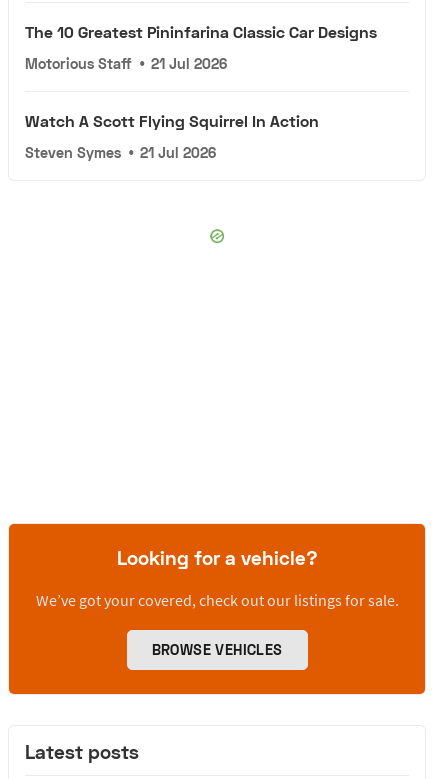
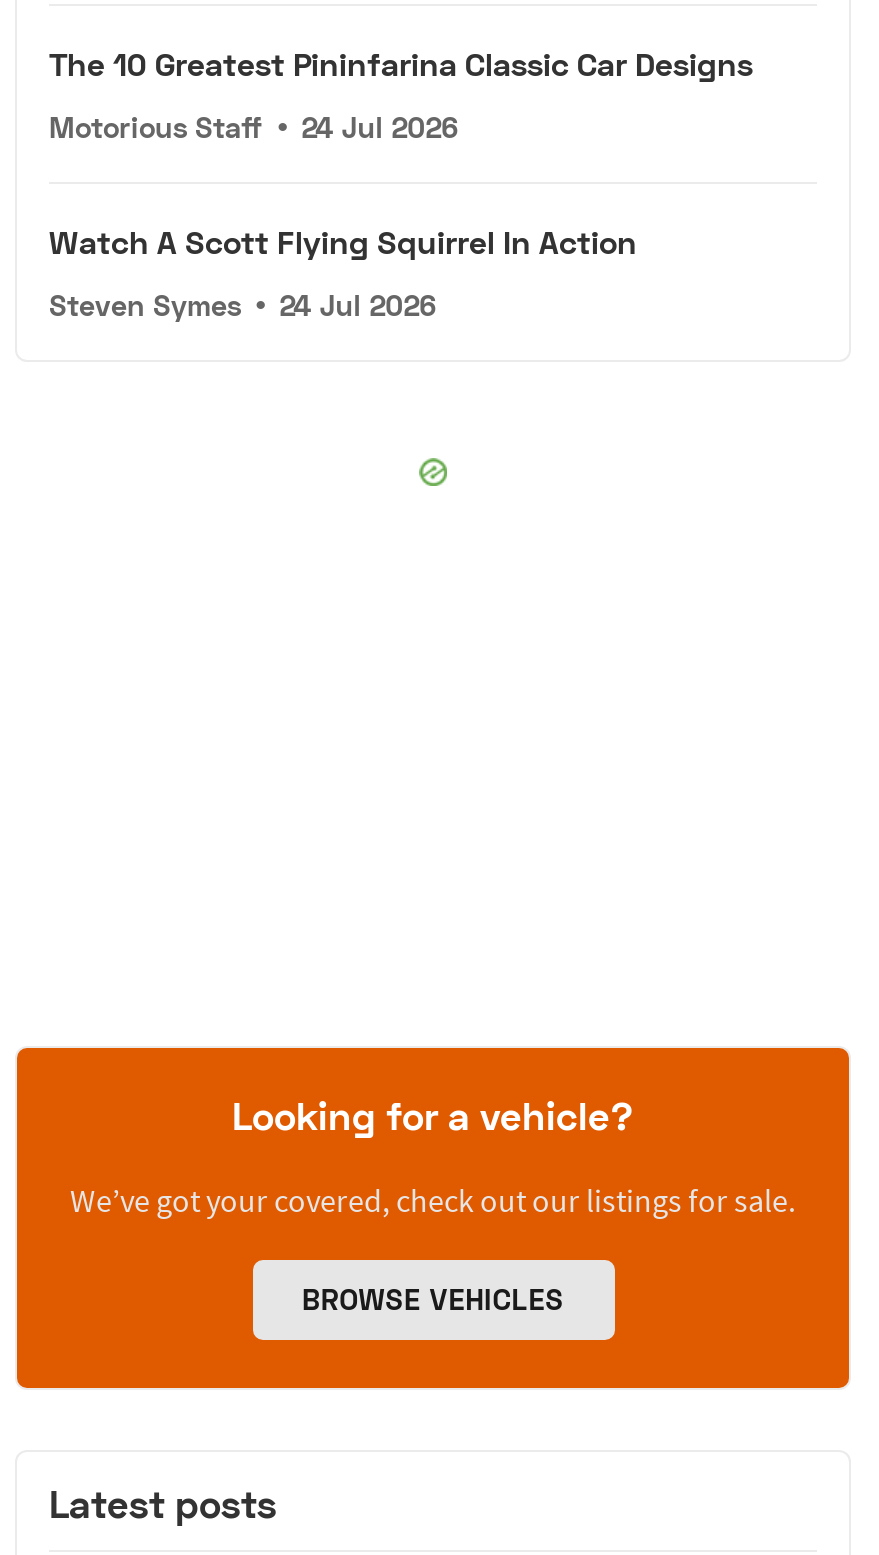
[25,55,227,72] Motorious Staff • 21 Jul 2026 -> [49,111,457,145] Motorious Staff • 24 Jul 2026
[25,144,216,161] Steven Symes • 21 Jul 2026 -> [49,289,435,323] Steven Symes • 24 Jul 2026

